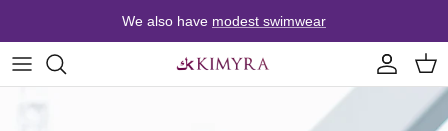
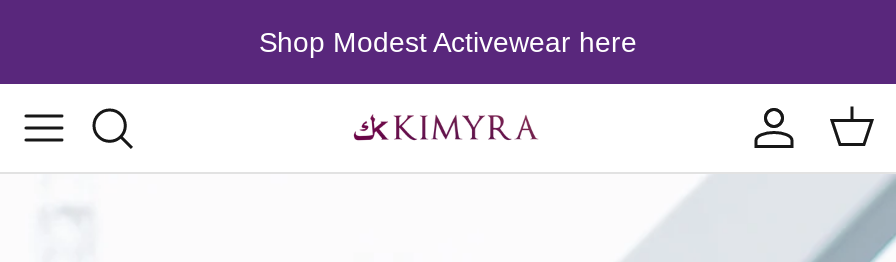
[122,13,326,29] We also have modest swimwear -> [259,26,637,58] Shop Modest Activewear here

